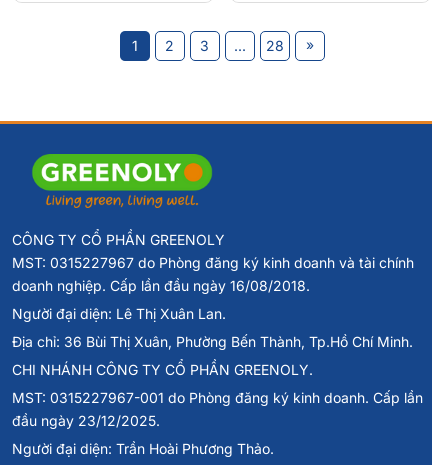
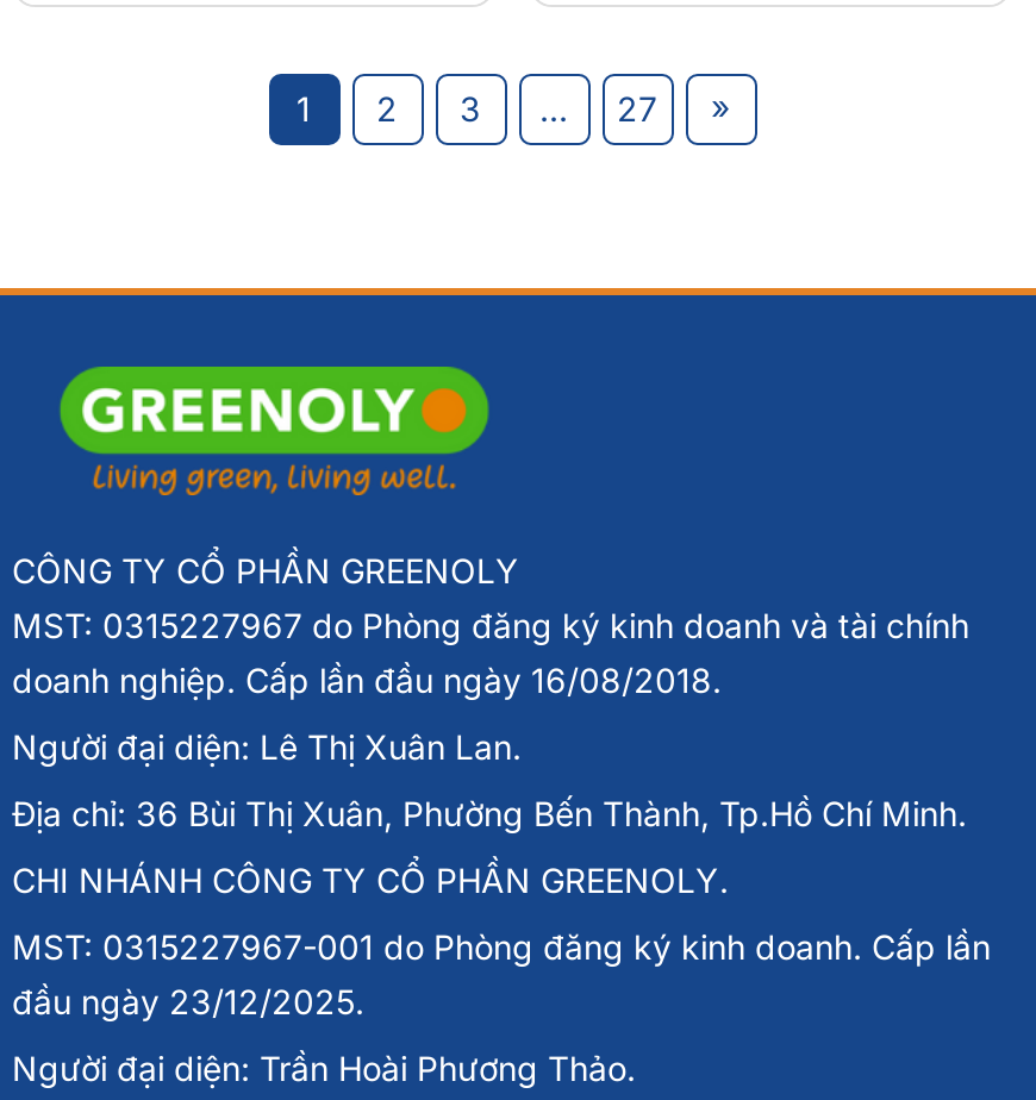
[265,37,283,54] 28 -> [617,88,657,129] 27

